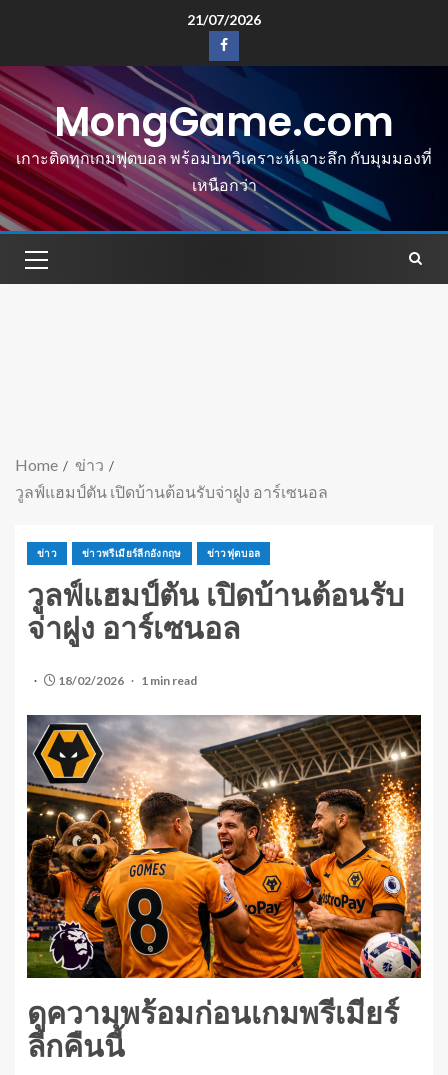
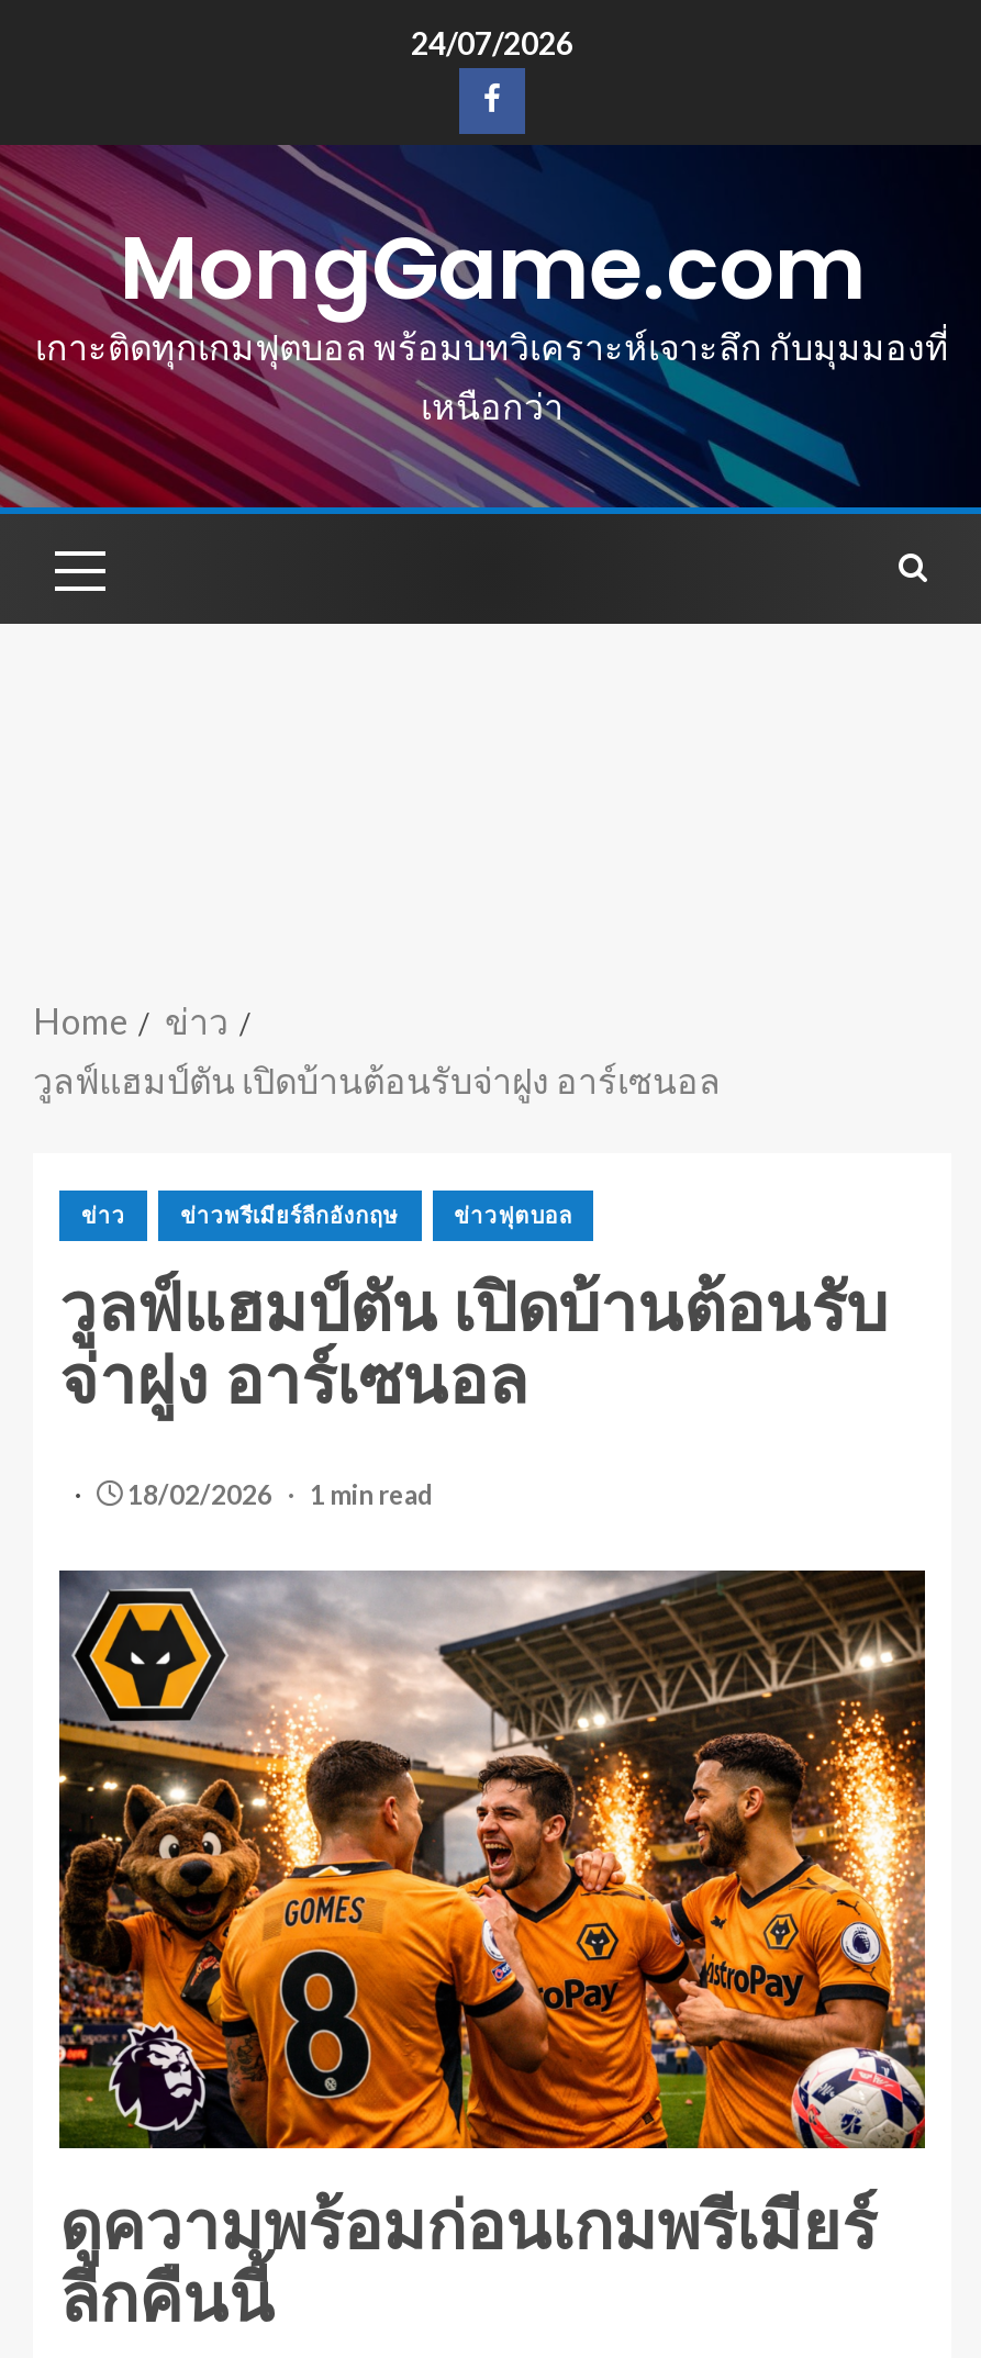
[187,11,261,28] 21/07/2026 -> [411,25,573,62] 24/07/2026

